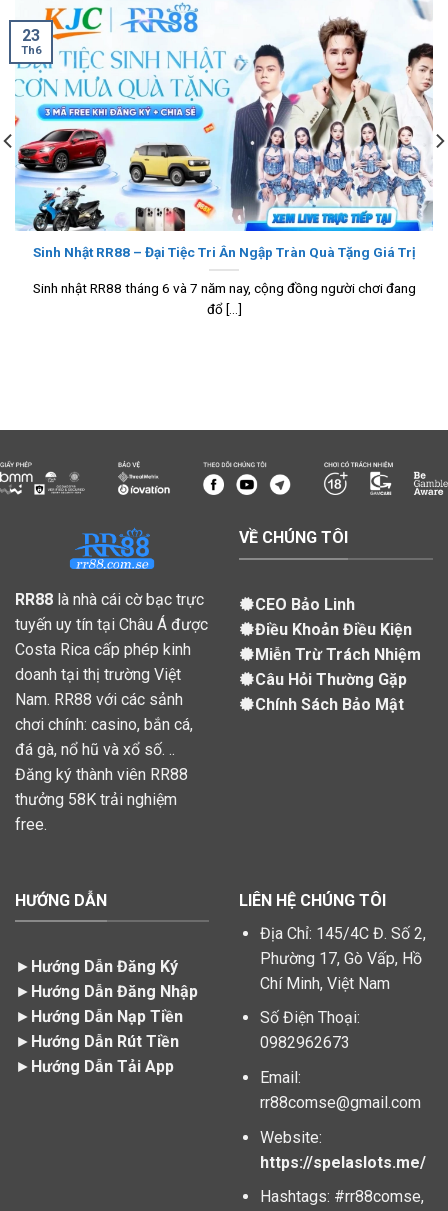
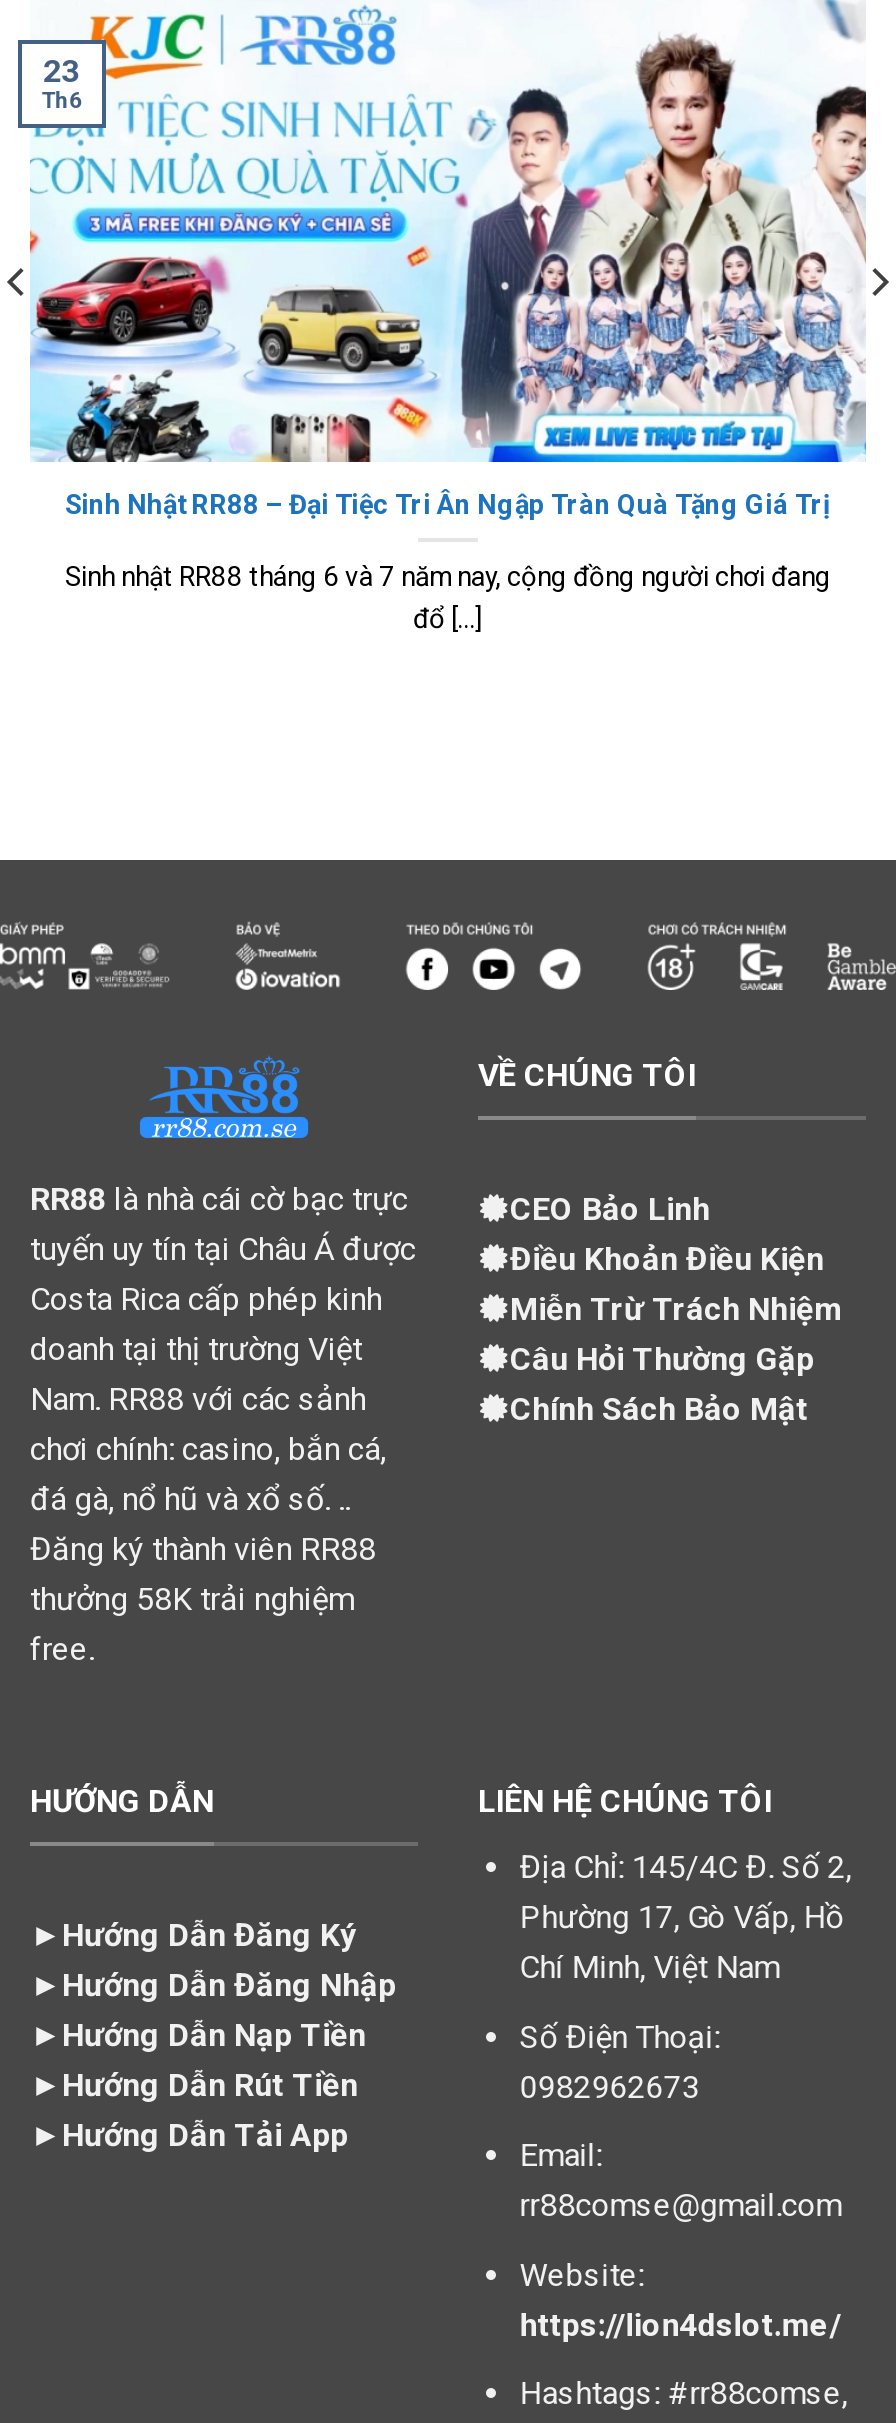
[260,1153,426,1172] https://spelaslots.me/ -> [520,2306,842,2344] https://lion4dslot.me/

